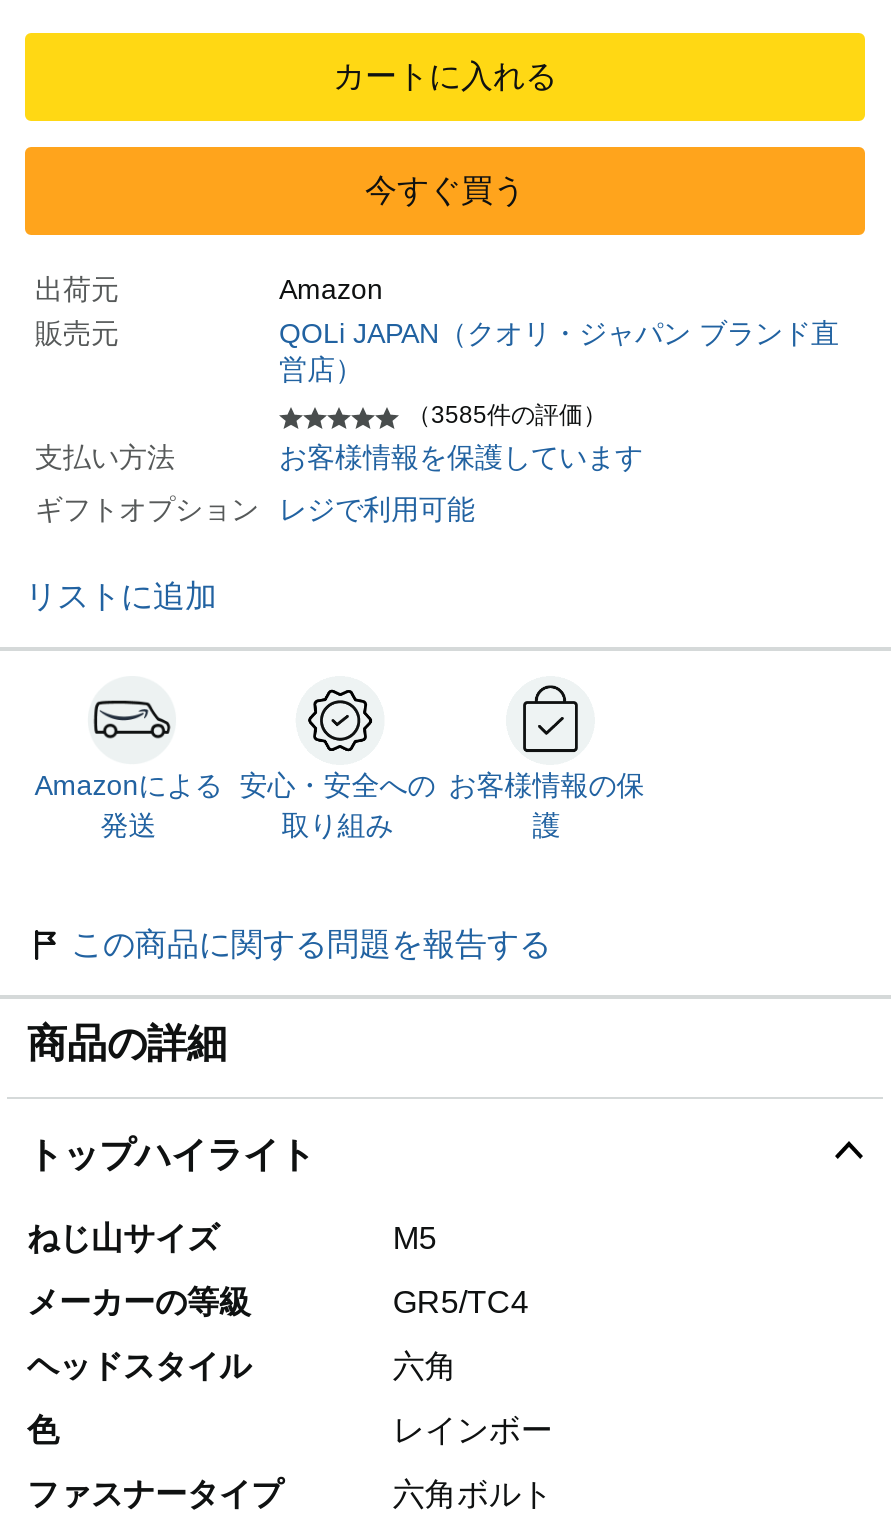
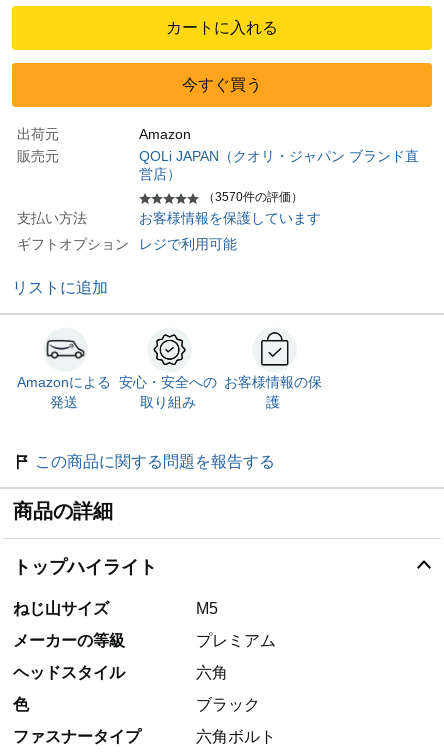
[407,401,607,429] （3585件の評価） -> [203,190,303,204] （3570件の評価）
[393,1286,529,1320] GR5/TC4 -> [196,632,276,649] プレミアム
[393,1414,553,1448] レインボー -> [196,696,260,713] ブラック

